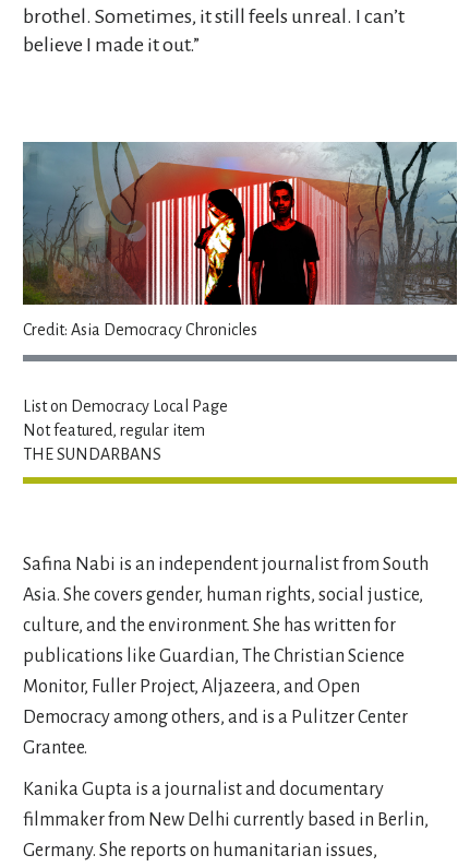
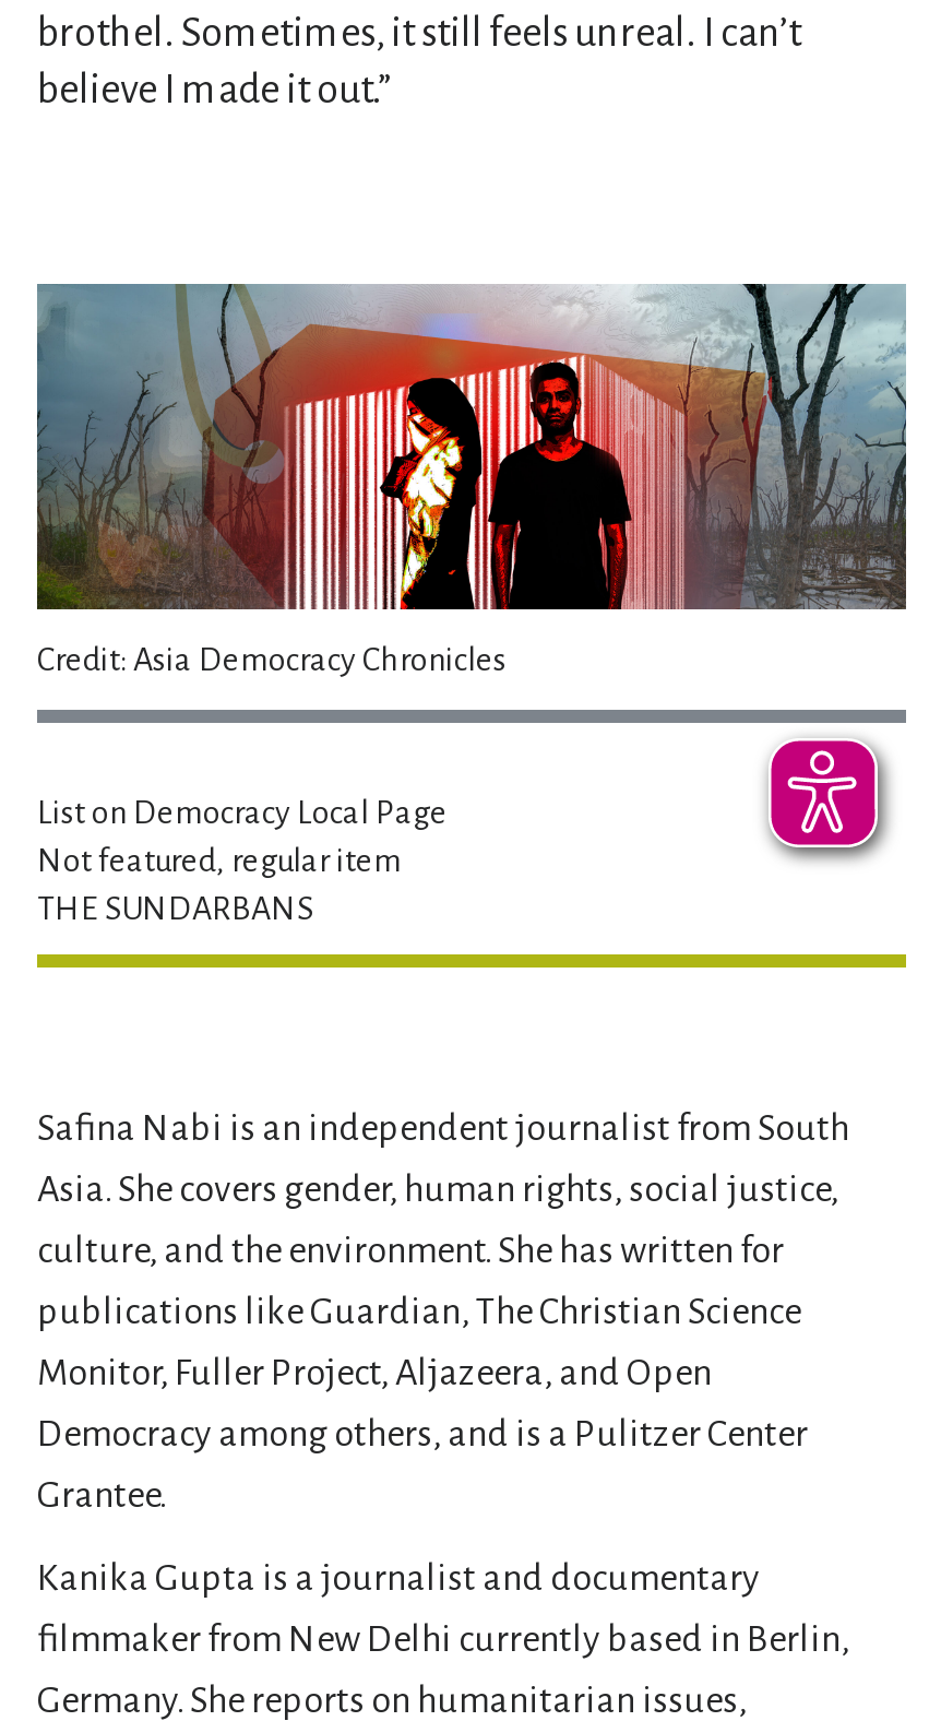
none -> [766,738,891,863] [image]

